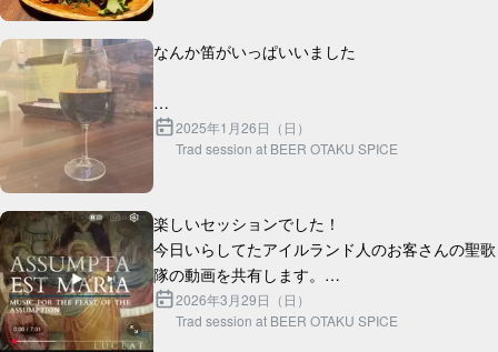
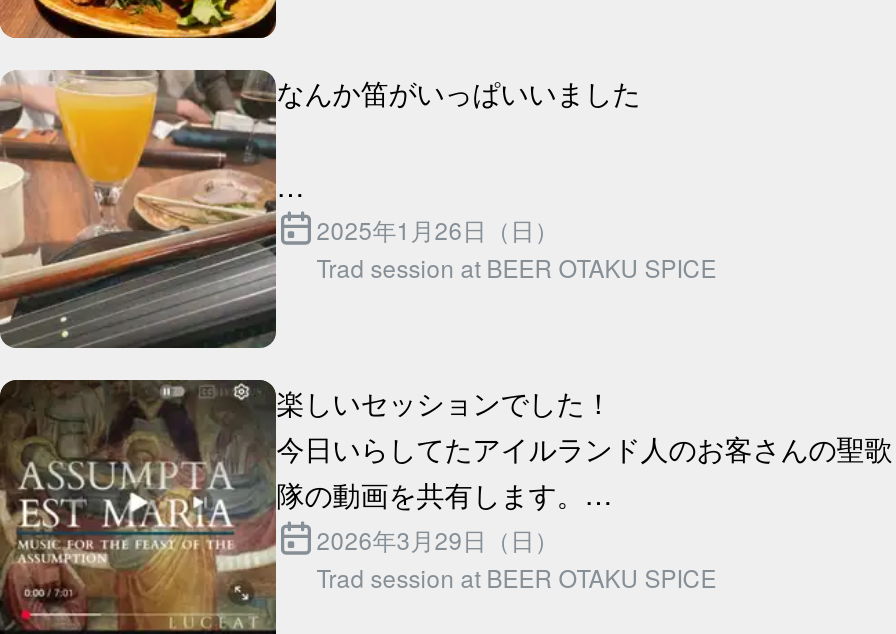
[3,39,155,194] [image] -> [6,68,278,350] [image]

